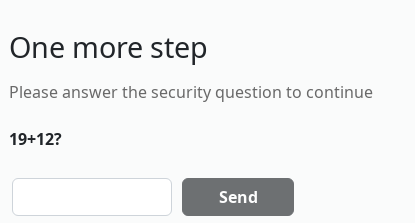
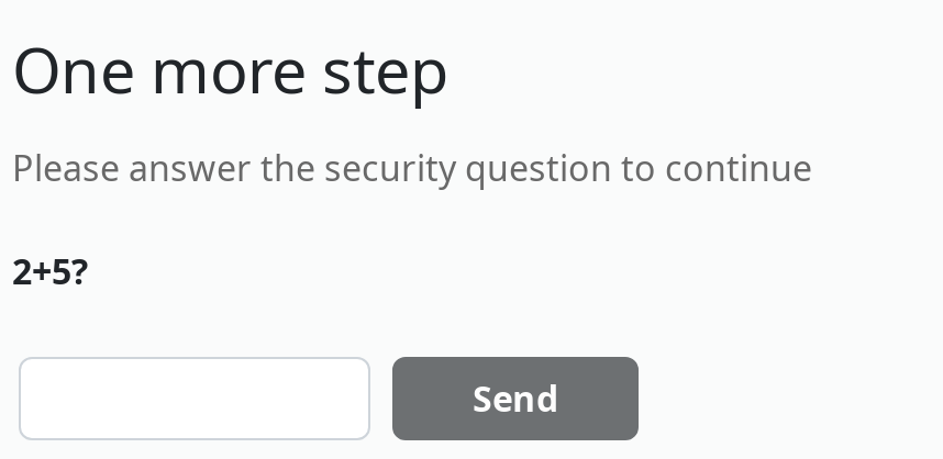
[9,128,62,150] 19+12? -> [12,247,89,295] 2+5?

